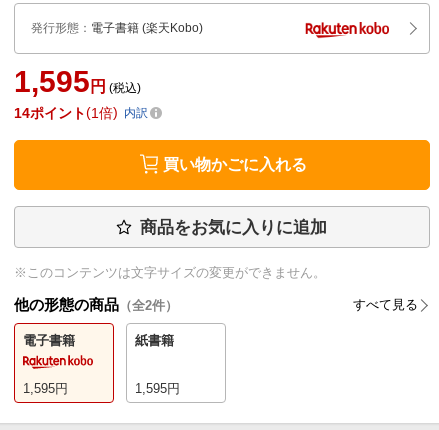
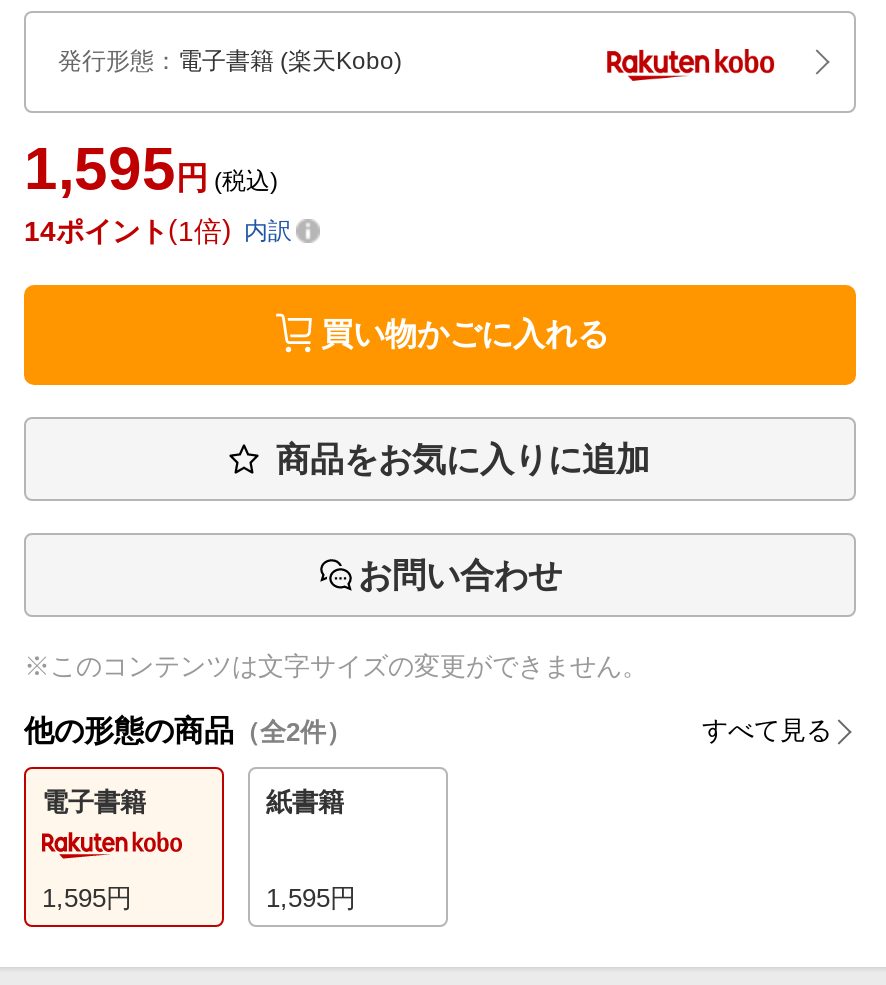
none -> [358,557,562,595] お問い合わせ

